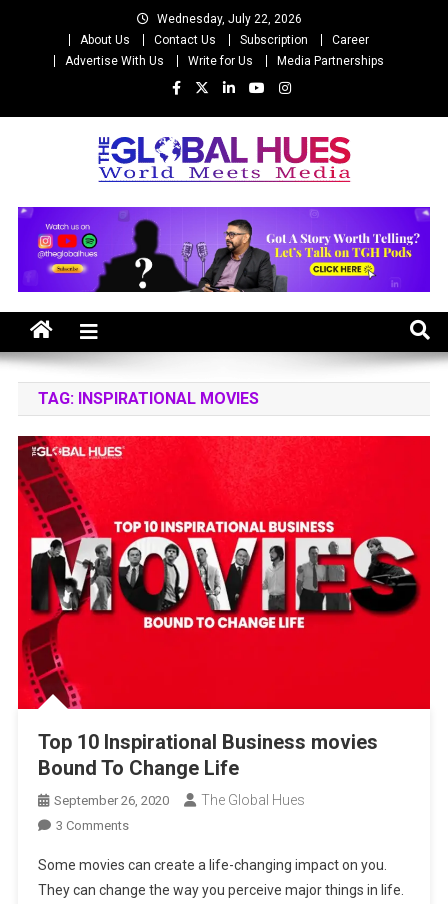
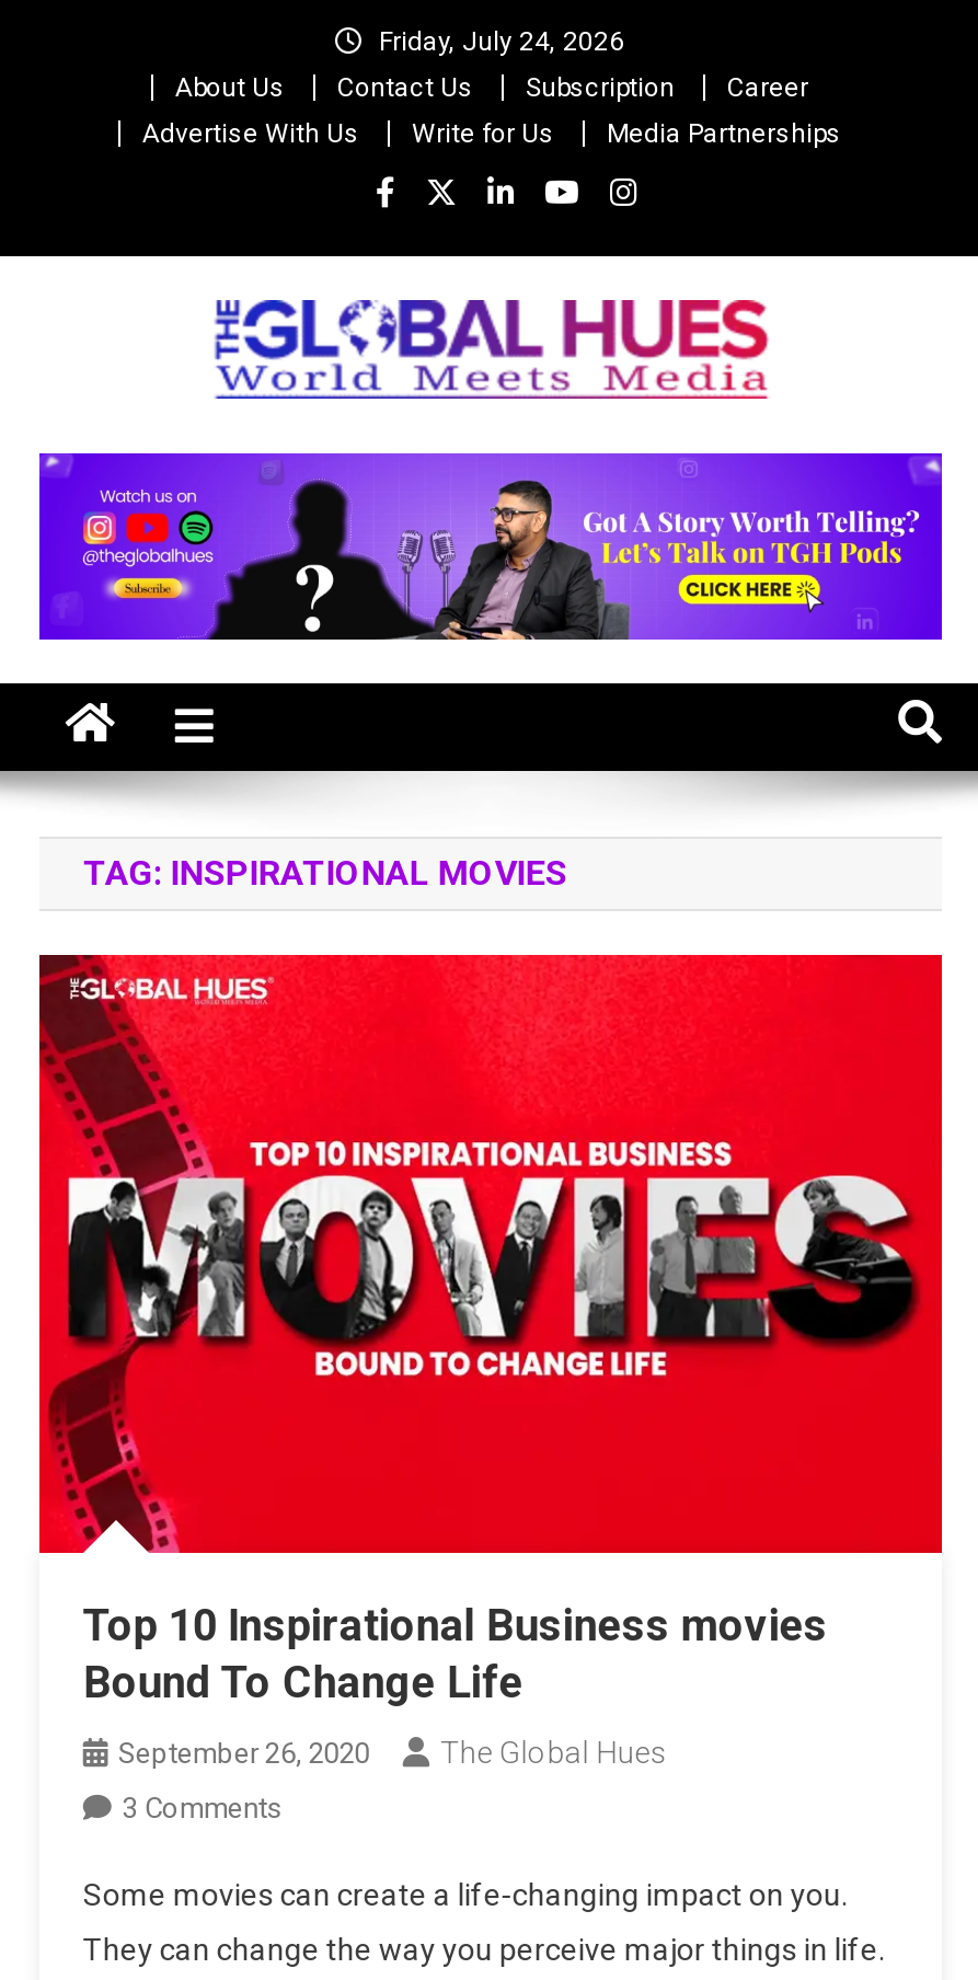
[156,12,301,26] Wednesday, July 22, 2026 -> [379,26,624,57] Friday, July 24, 2026

